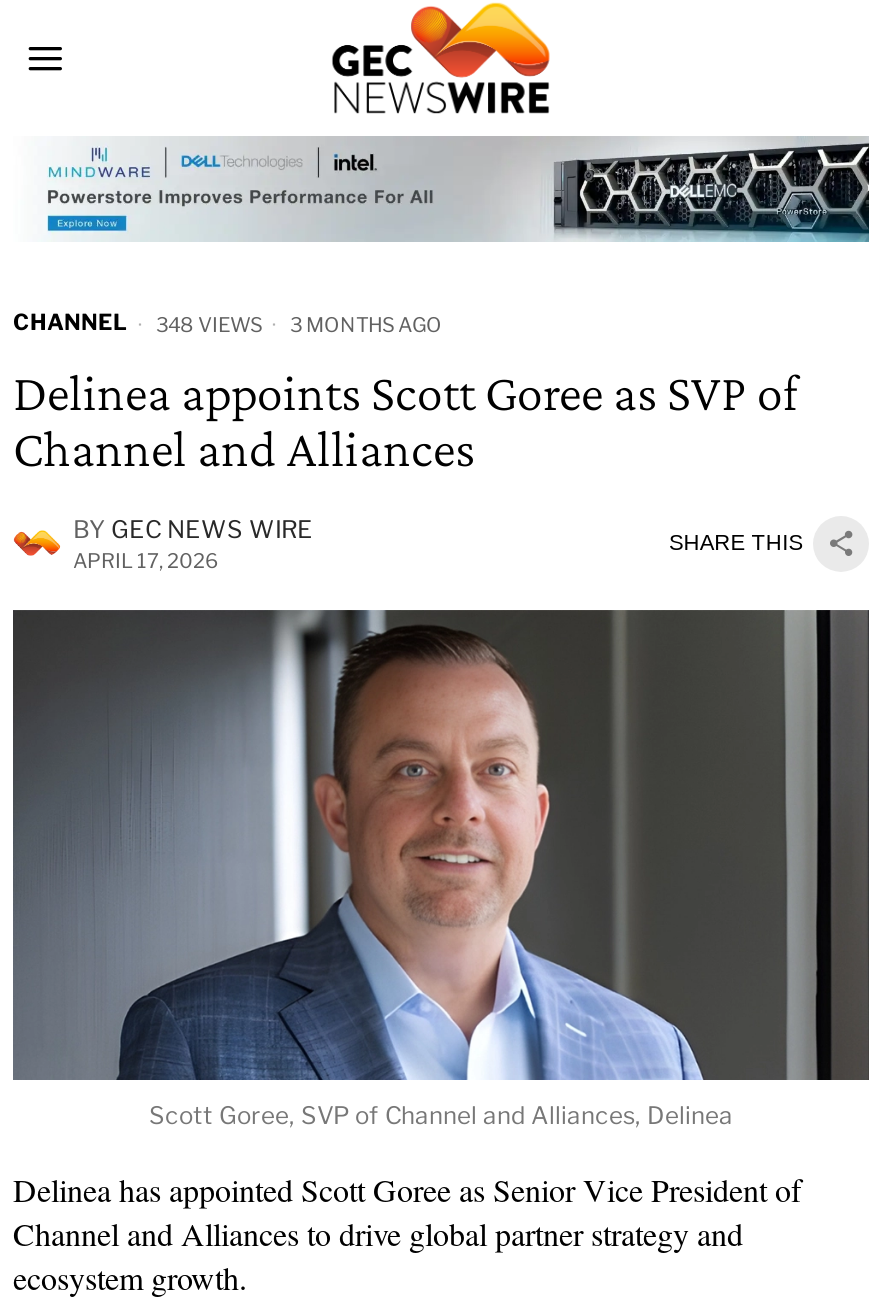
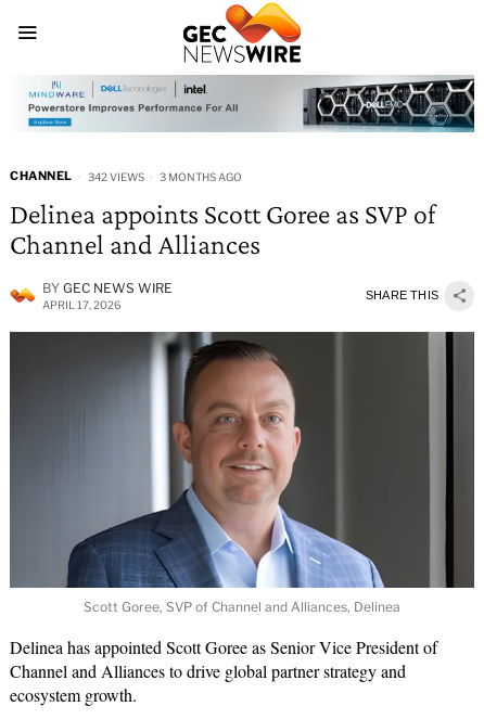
[13,308,442,337] CHANNEL 348 VIEWS 3 MONTHS AGO -> [10,168,241,184] CHANNEL 342 VIEWS 3 MONTHS AGO

